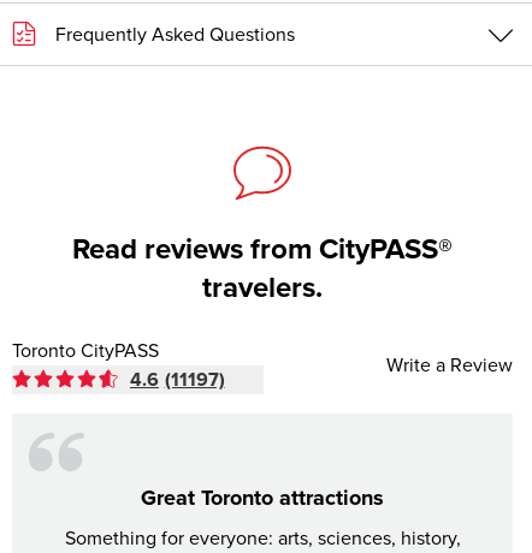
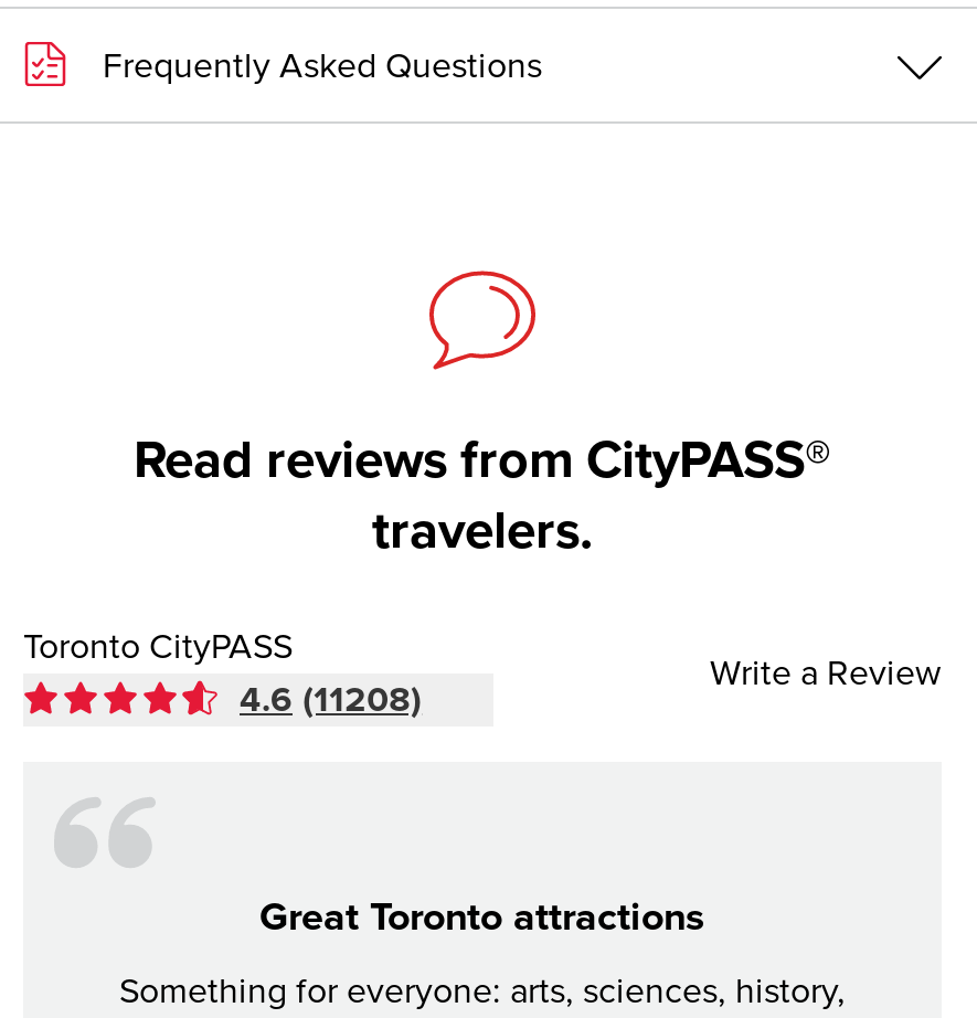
[130,368,225,392] 4.6 (11197) -> [240,677,422,721] 4.6 (11208)

